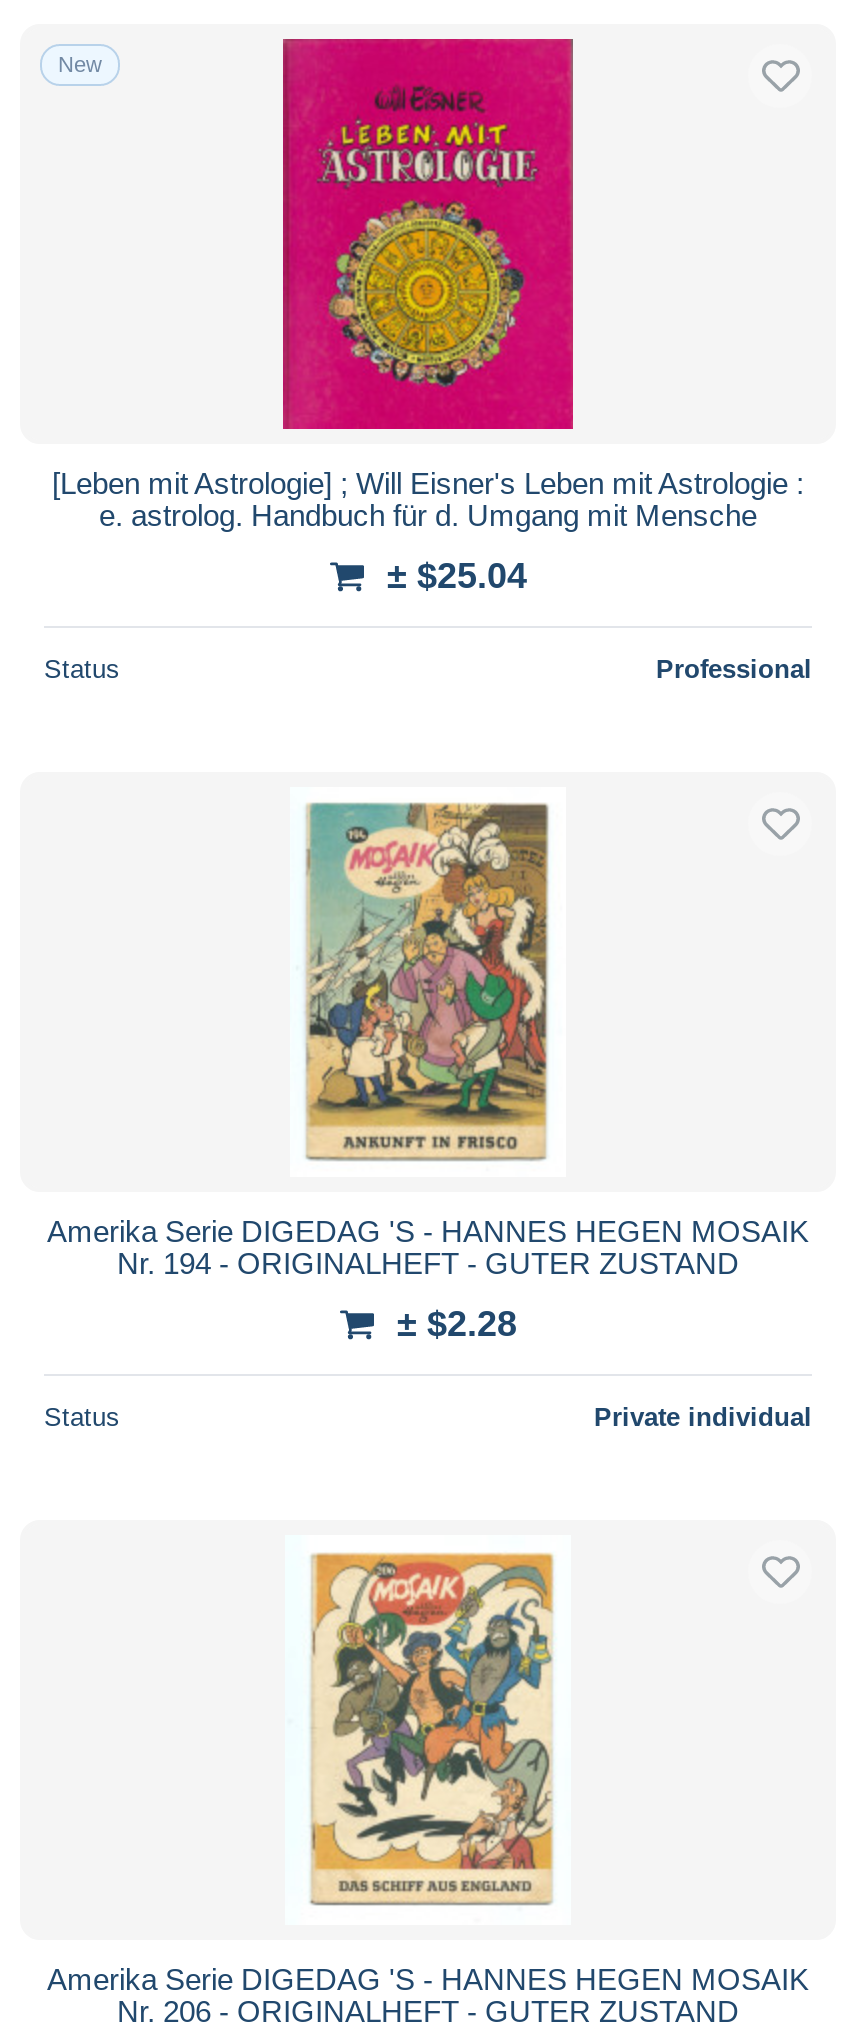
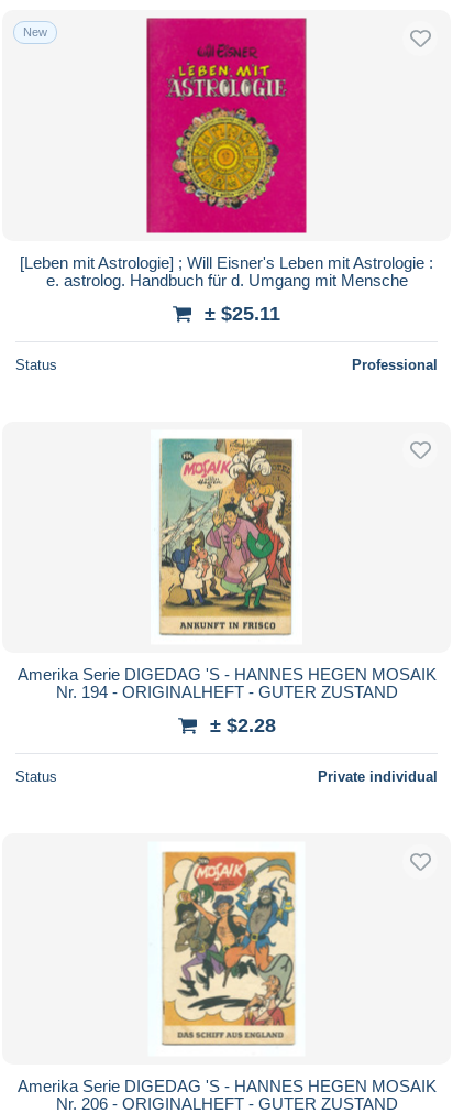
[387,556,527,596] ± $25.04 -> [205,303,280,325] ± $25.11

